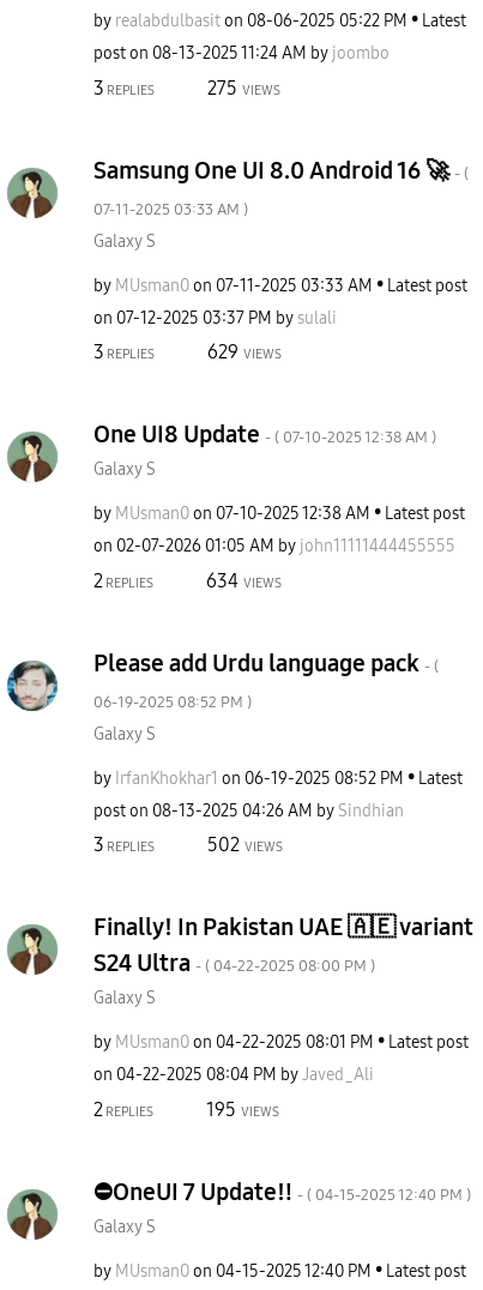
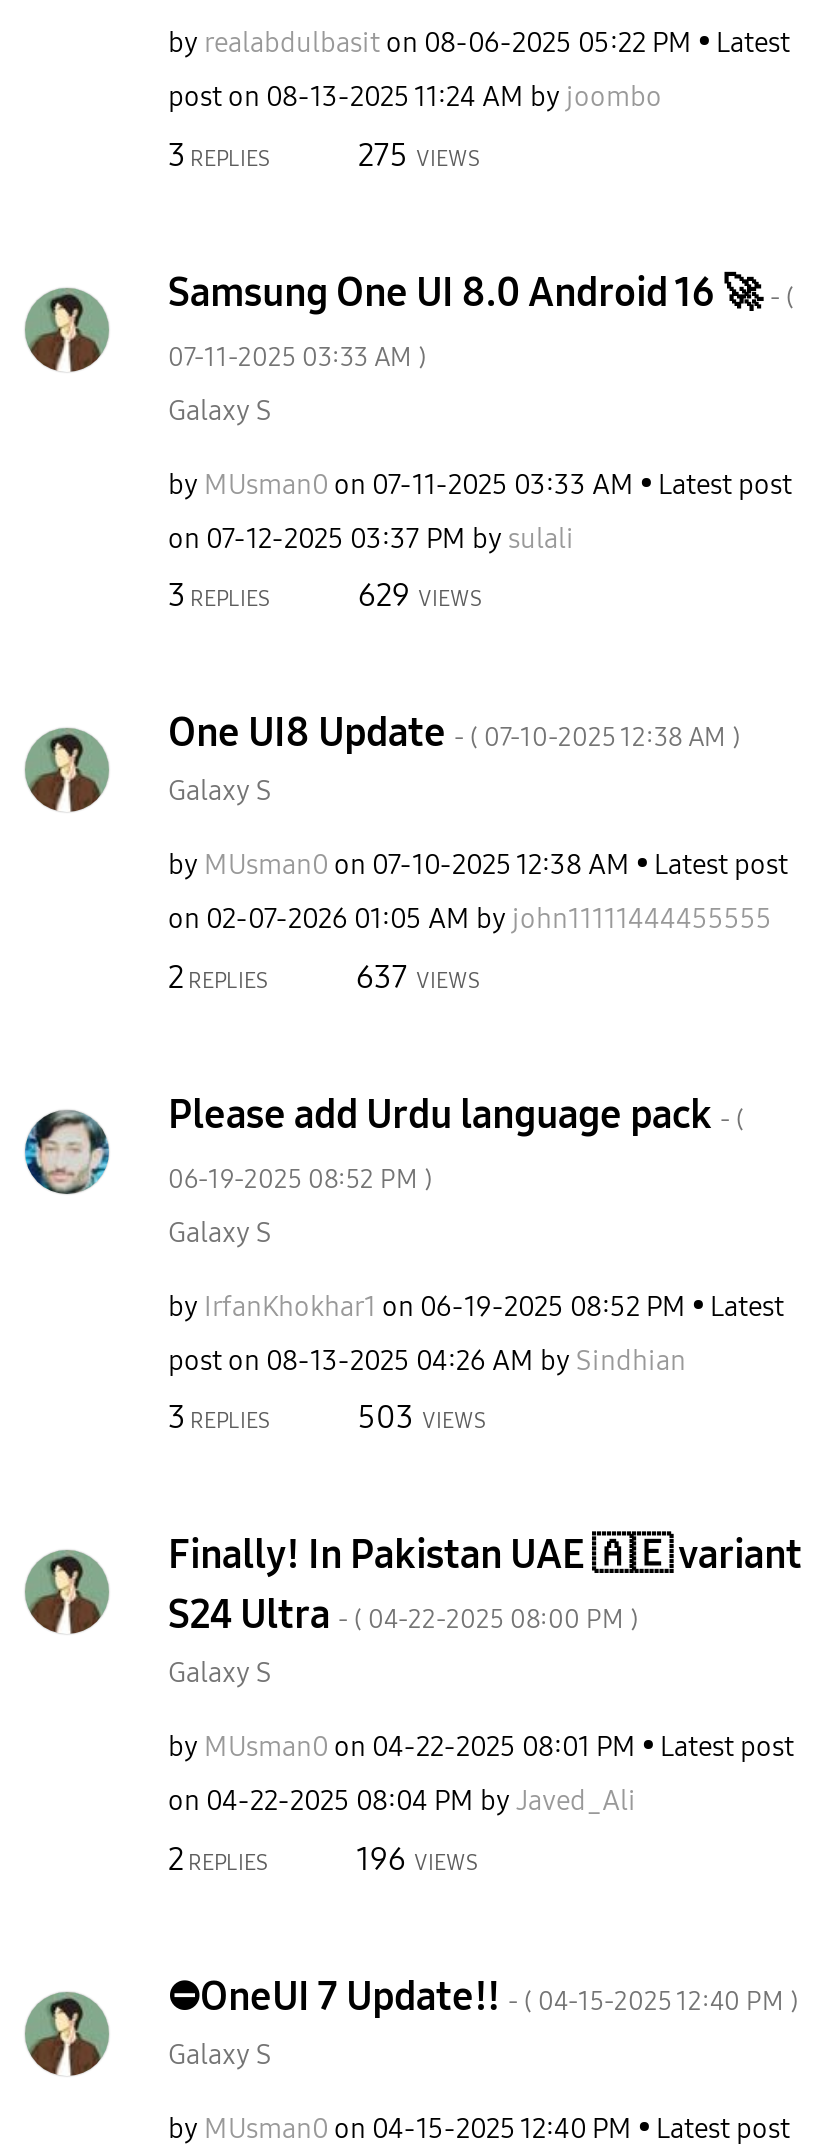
[206,569,281,592] 634 VIEWS -> [356,957,480,995] 637 VIEWS
[207,833,282,856] 502 VIEWS -> [358,1398,486,1436] 503 VIEWS
[206,1098,279,1120] 195 VIEWS -> [356,1839,478,1877] 196 VIEWS

